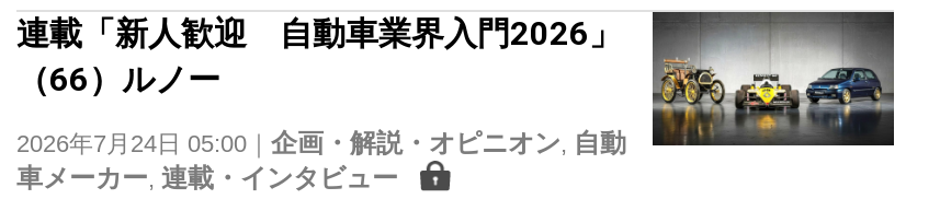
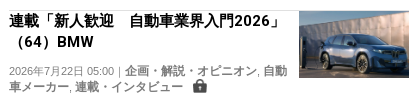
[16,10,896,159] [image] | 2026年7月24日 05:00｜企画・解説・オピニオン,自動 -> [9,10,410,79] [image] | 2026年7月22日 05:00｜企画・解説・オピニオン,自動
[16,60,220,99] （66）ルノー -> [9,33,94,51] （64）BMW

